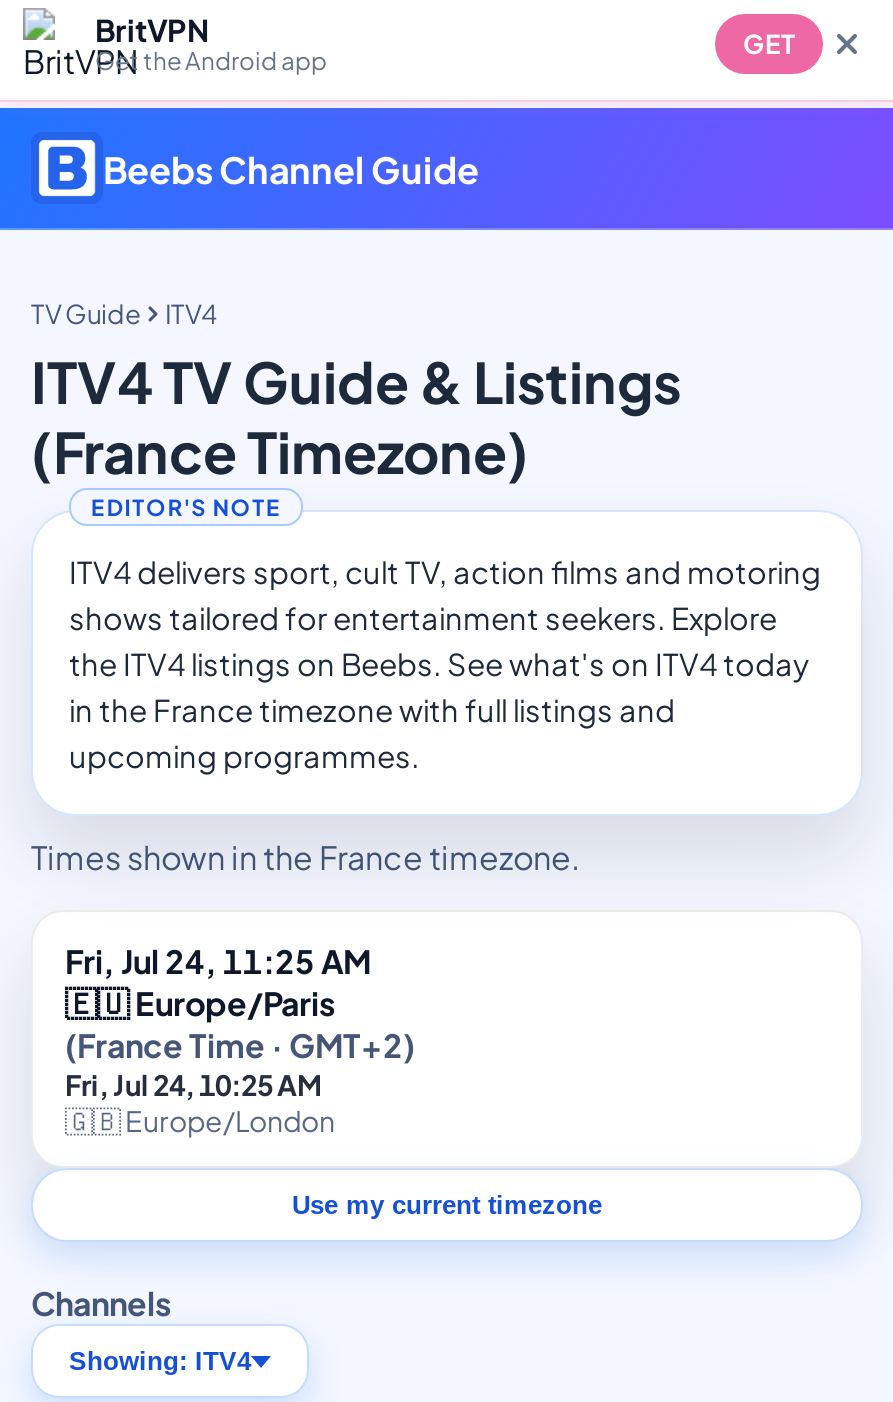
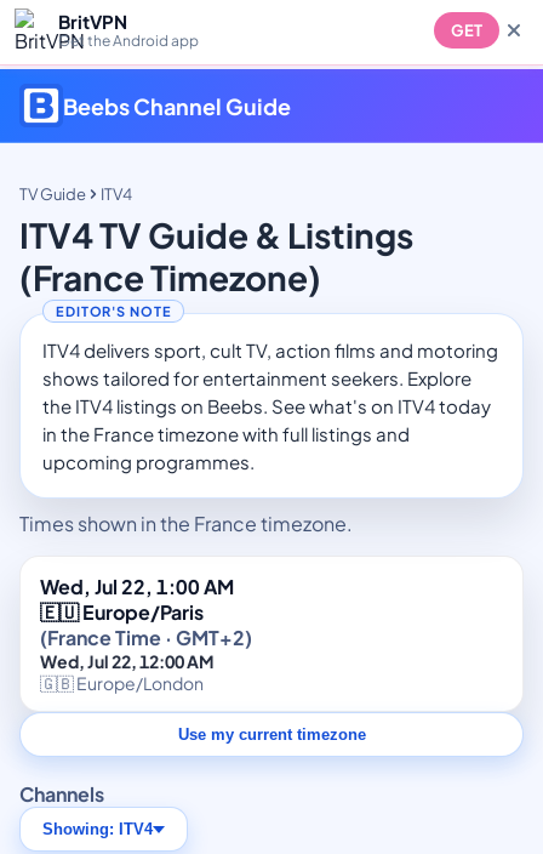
[65,940,371,982] Fri, Jul 24, 11:25 AM -> [40,574,234,599] Wed, Jul 22, 1:00 AM
[65,1066,323,1102] Fri, Jul 24, 10:25 AM -> [40,650,215,672] Wed, Jul 22, 12:00 AM

